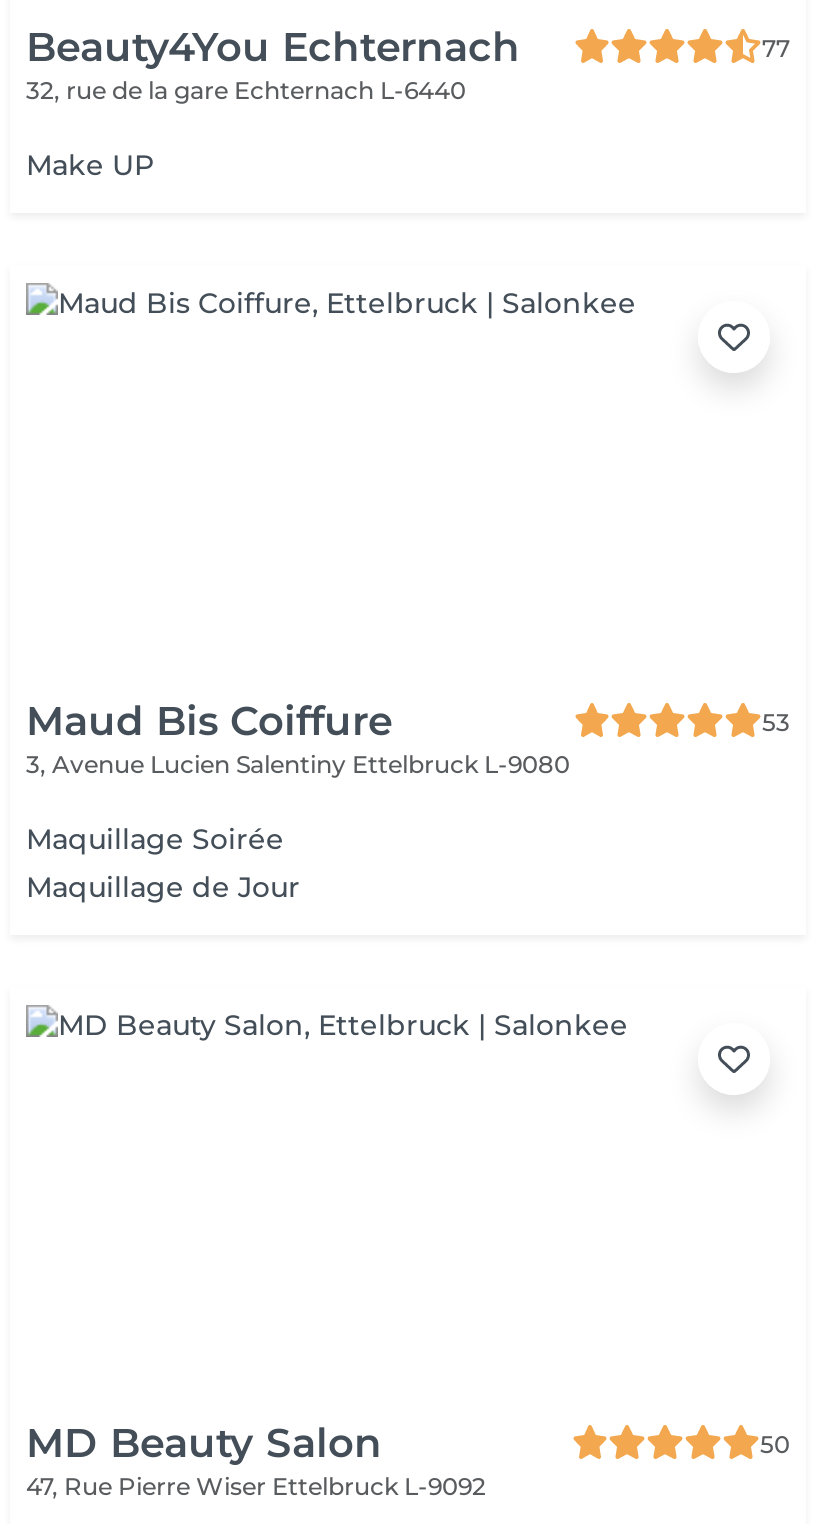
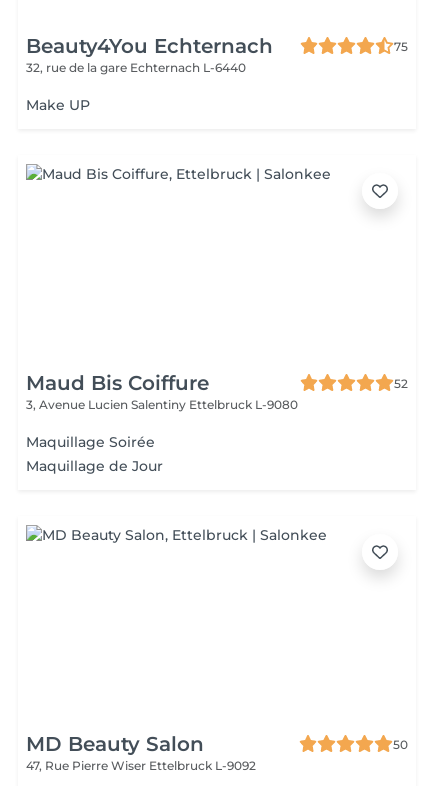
[762,33,790,63] 77 -> [394,39,408,54] 75
[762,707,790,737] 53 -> [394,376,408,391] 52

